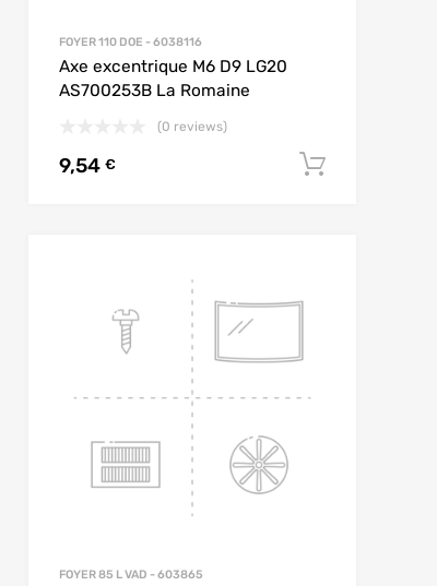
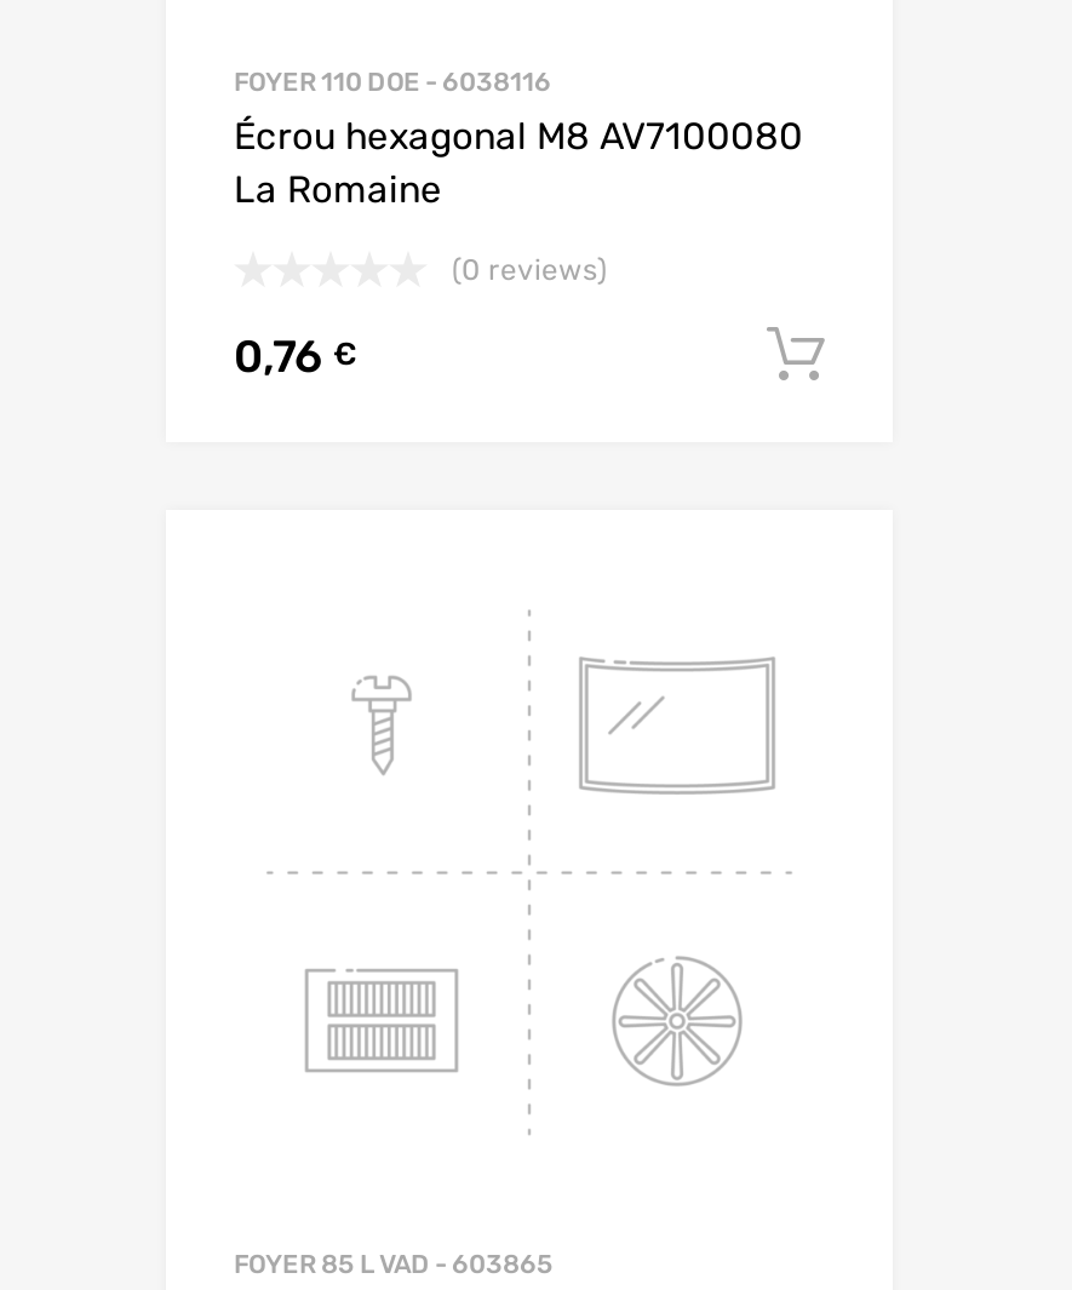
[59,57,287,100] Axe excentrique M6 D9 LG20 | AS700253B La Romaine -> [234,115,803,212] Écrou hexagonal M8 AV7100080 | La Romaine
[59,154,116,178] 9,54 € -> [234,330,357,384] 0,76 €

